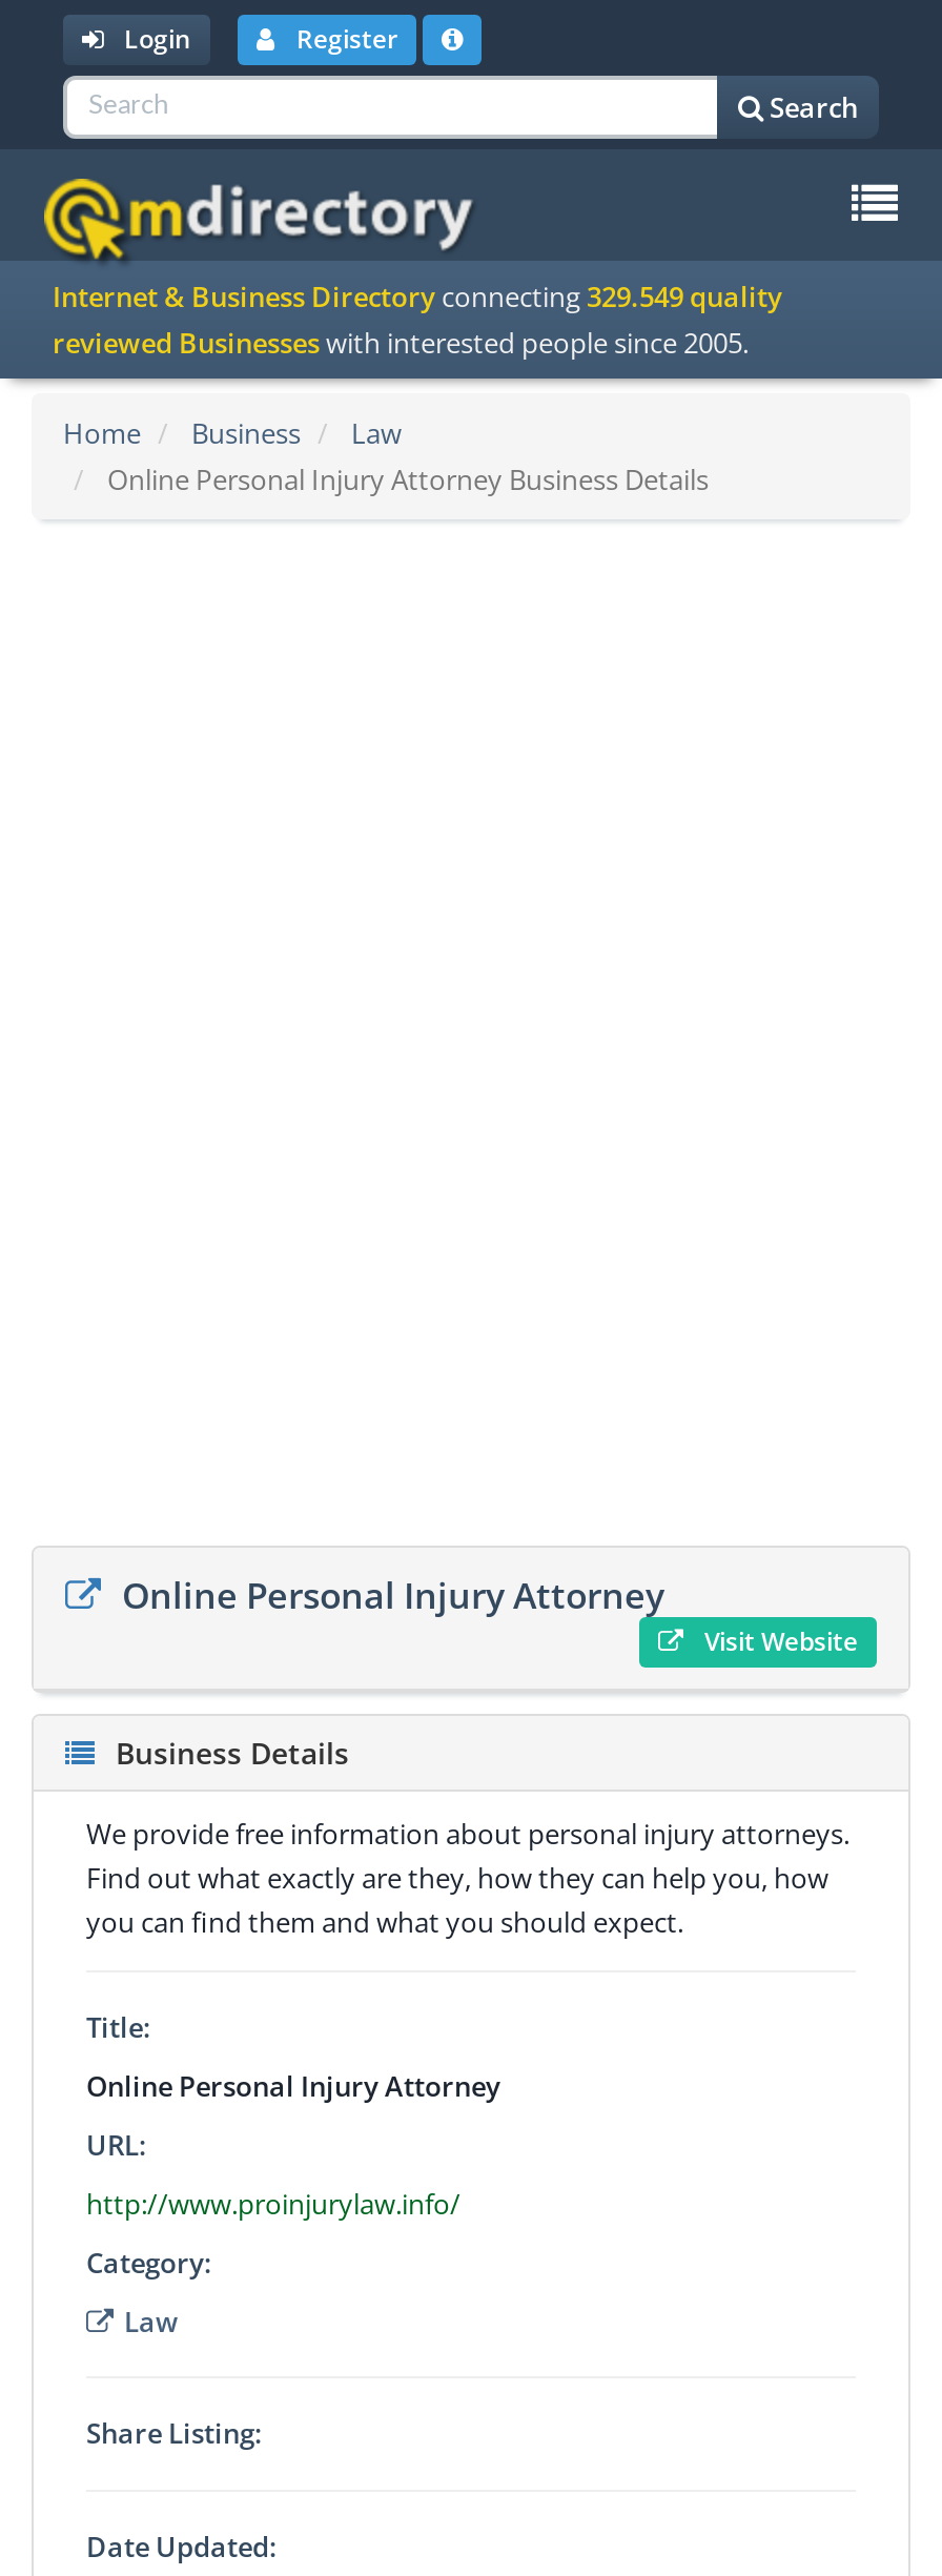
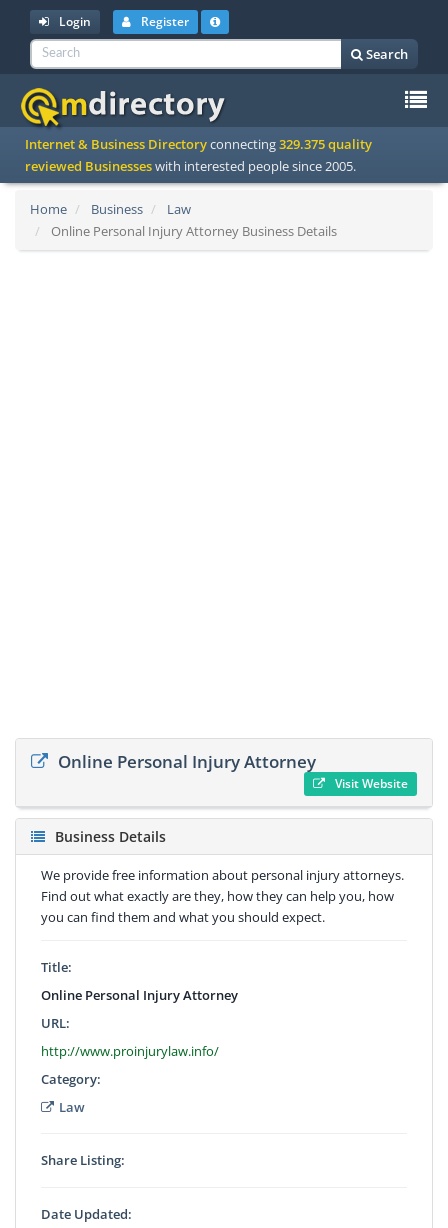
[53,278,782,315] Internet & Business Directory connecting 329.549 quality -> [25,135,372,153] Internet & Business Directory connecting 329.375 quality

